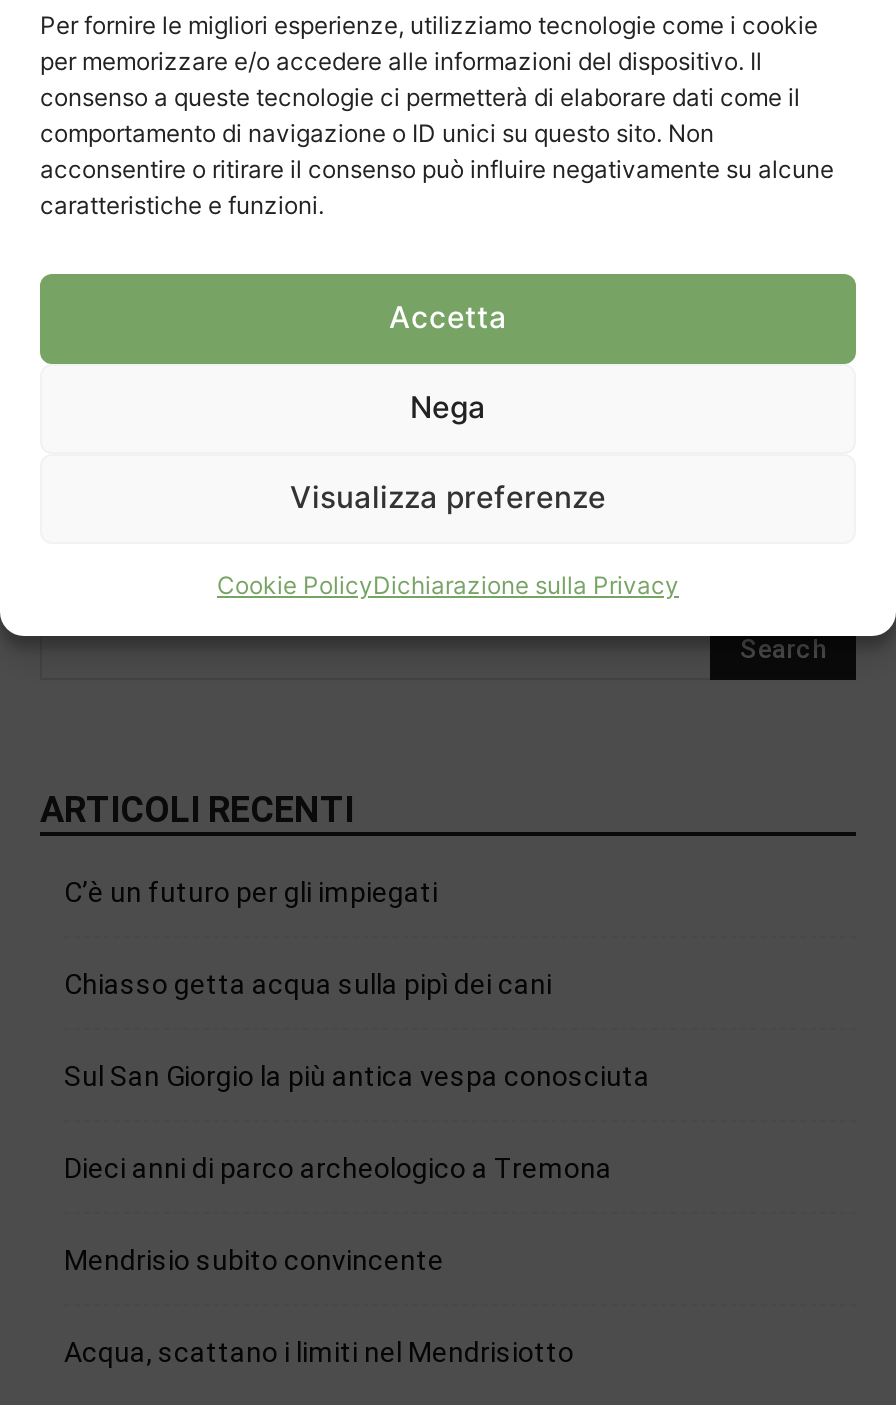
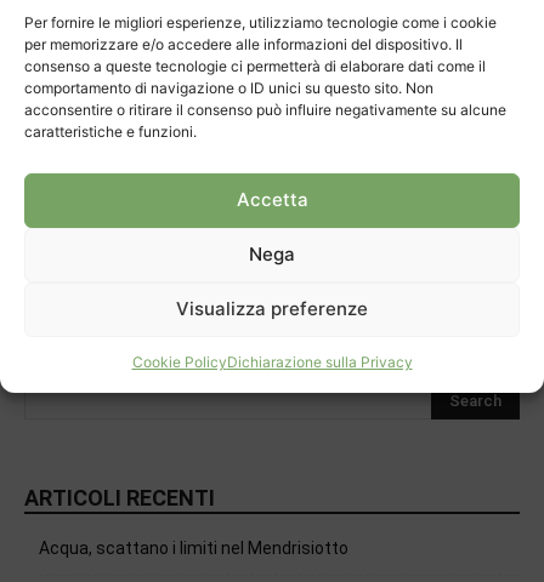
[64,877,650,1277] C’è un futuro per gli impiegati | Chiasso getta acqua sulla pipì dei cani | Sul San Giorgio la più antica vespa conosciuta | Dieci anni di parco archeologico a Tremona | Mendrisio subito convincente -> none

